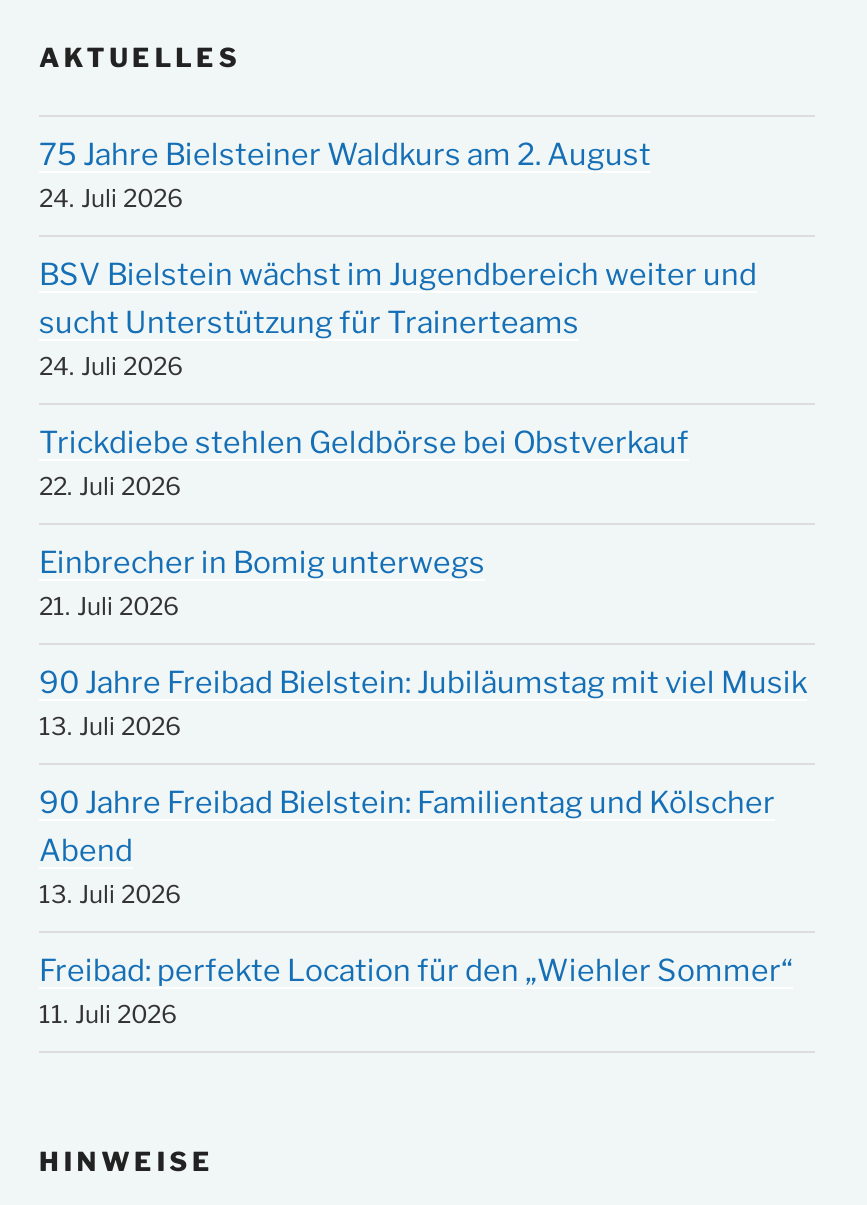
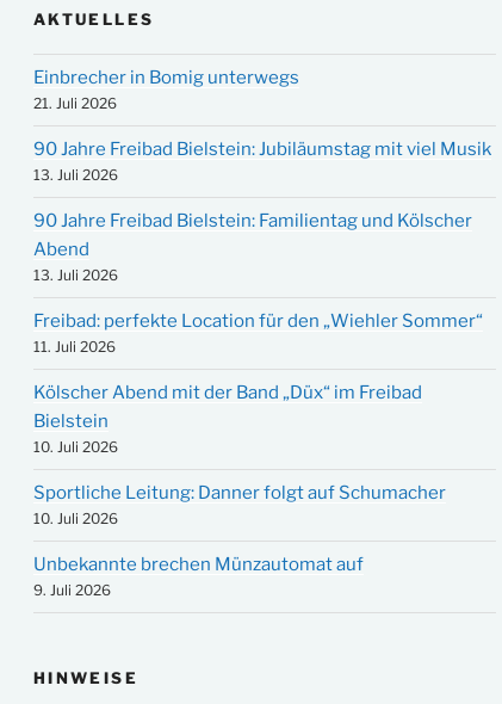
[39,138,757,502] 75 Jahre Bielsteiner Waldkurs am 2. August | 24. Juli 2026 | BSV Bielstein wächst im Jugendbereich weiter und | sucht Unterstützung für Trainerteams | 24. Juli 2026 | Trickdiebe stehlen Geldbörse bei Obstverkauf | 22. Juli 2026 -> none
moved [39,546,807,1030] -> [33,67,491,356]: Einbrecher in Bomig unterwegs | 21. Juli 2026 | 90 Jahre Freibad Bielstein: Jubiläumstag mit viel Musik | ... | Freibad: perfekte Location für den „Wiehler Sommer“ | 11. Juli 2026
none -> [33,382,446,599] Kölscher Abend mit der Band „Düx“ im Freibad | Bielstein | 10. Juli 2026 | Sportliche Leitung: Danner folgt auf Schumacher | 10. Juli 2026 | Unbekannte brechen Münzautomat auf | 9. Juli 2026

